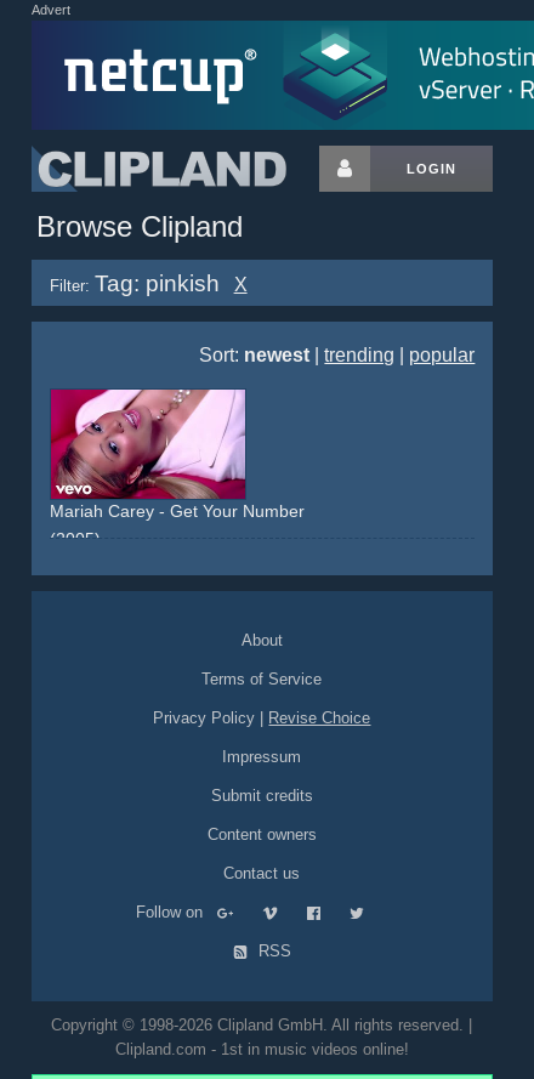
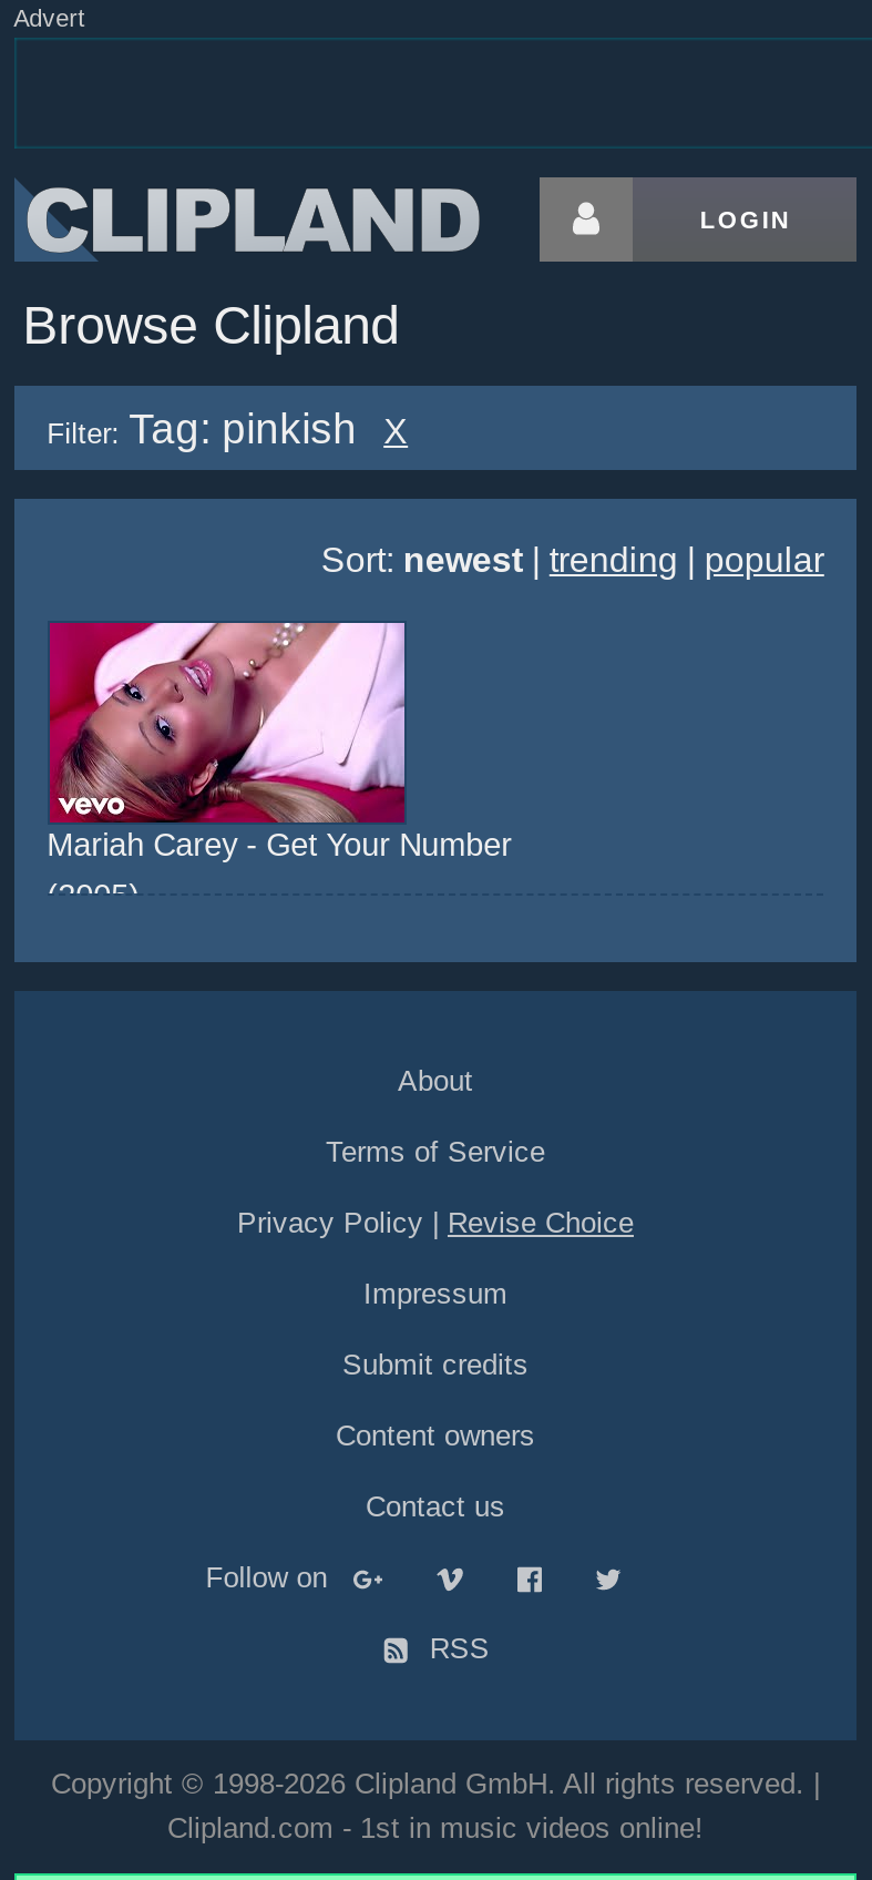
[63,21,530,130] [image] -> none

